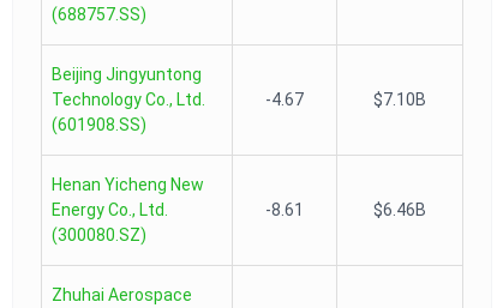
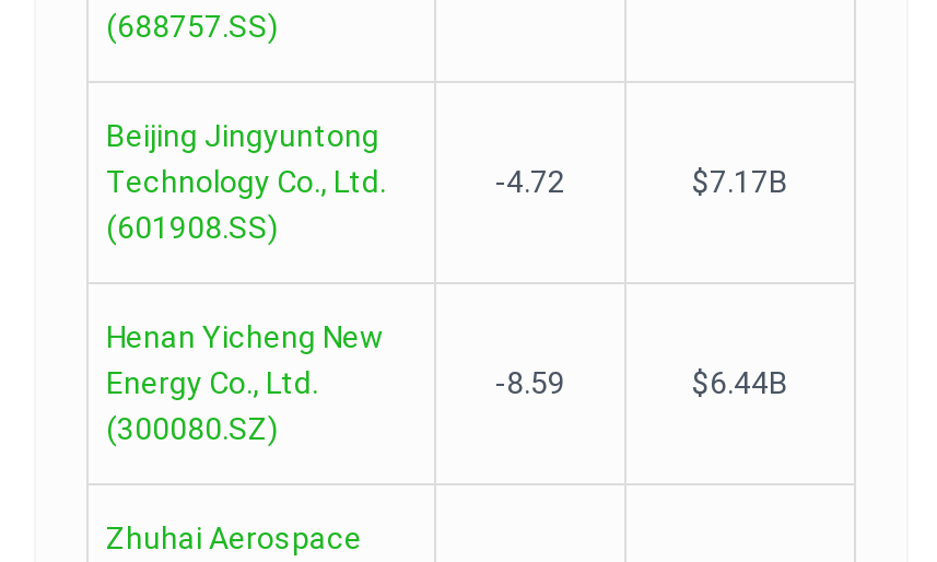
[265,90,426,109] -4.67 | $7.10B -> [495,164,788,199] -4.72 | $7.17B
[265,200,426,219] -8.61 | $6.46B -> [495,365,788,400] -8.59 | $6.44B

